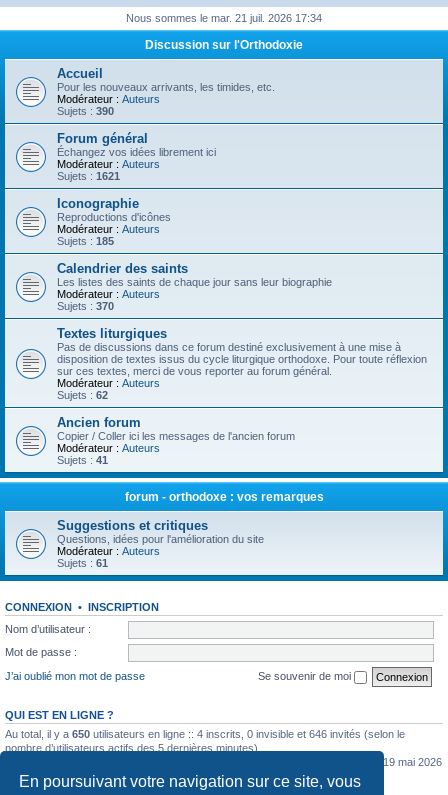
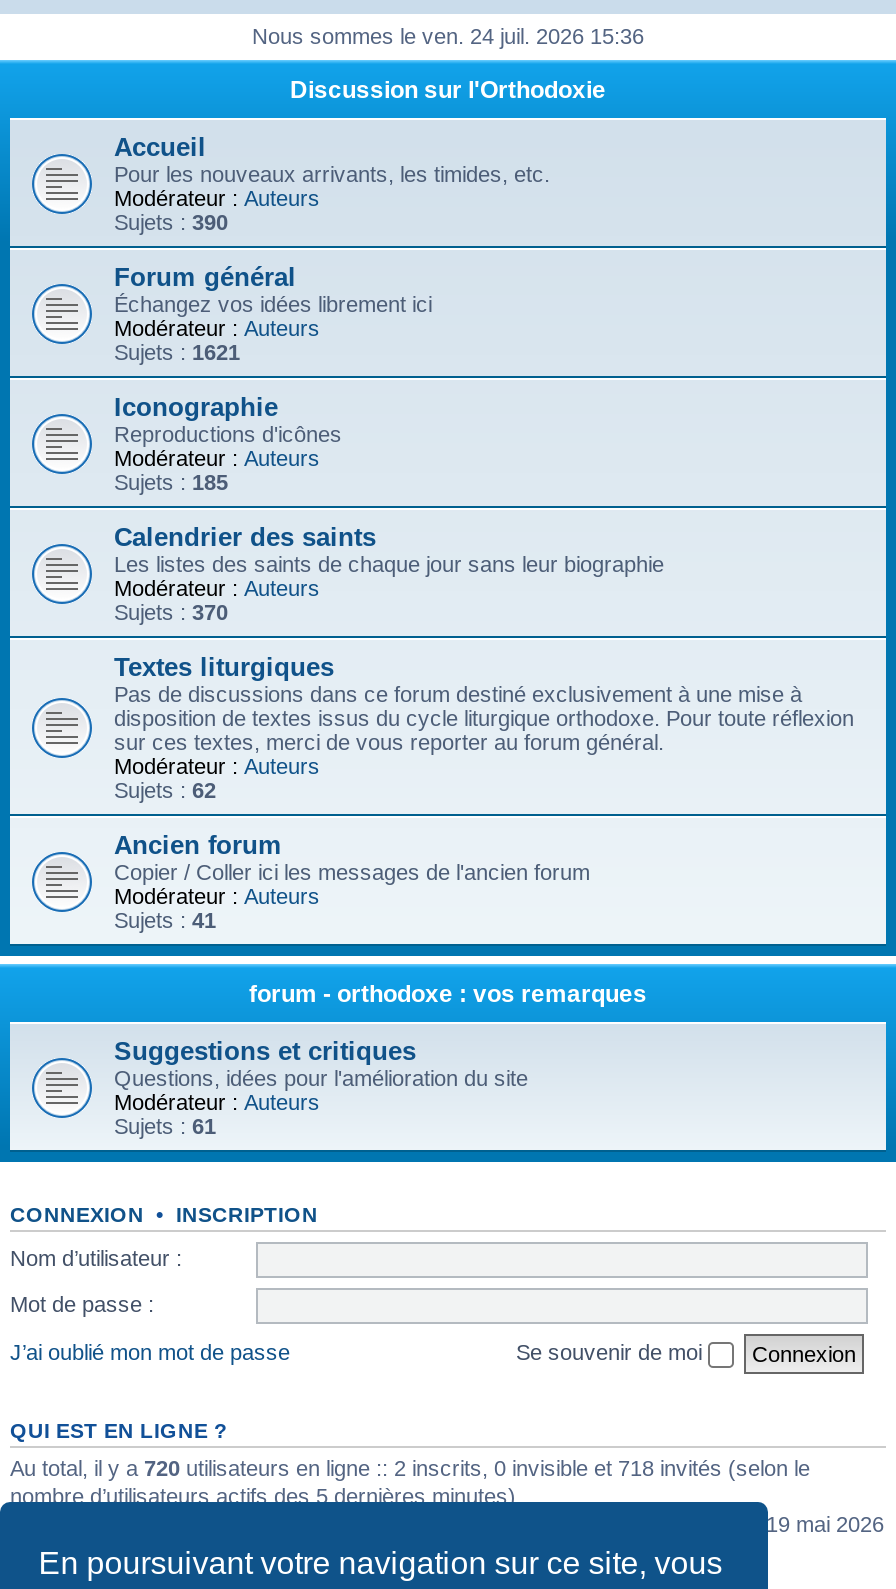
[126,12,322,24] Nous sommes le mar. 21 juil. 2026 17:34 -> [252,24,644,48] Nous sommes le ven. 24 juil. 2026 15:36
[5,727,405,739] Au total, il y a 650 utilisateurs en ligne :: 4 inscrits, 0 invisible et 646 invités (selon le -> [10,1455,810,1479] Au total, il y a 720 utilisateurs en ligne :: 2 inscrits, 0 invisible et 718 invités (selon le

